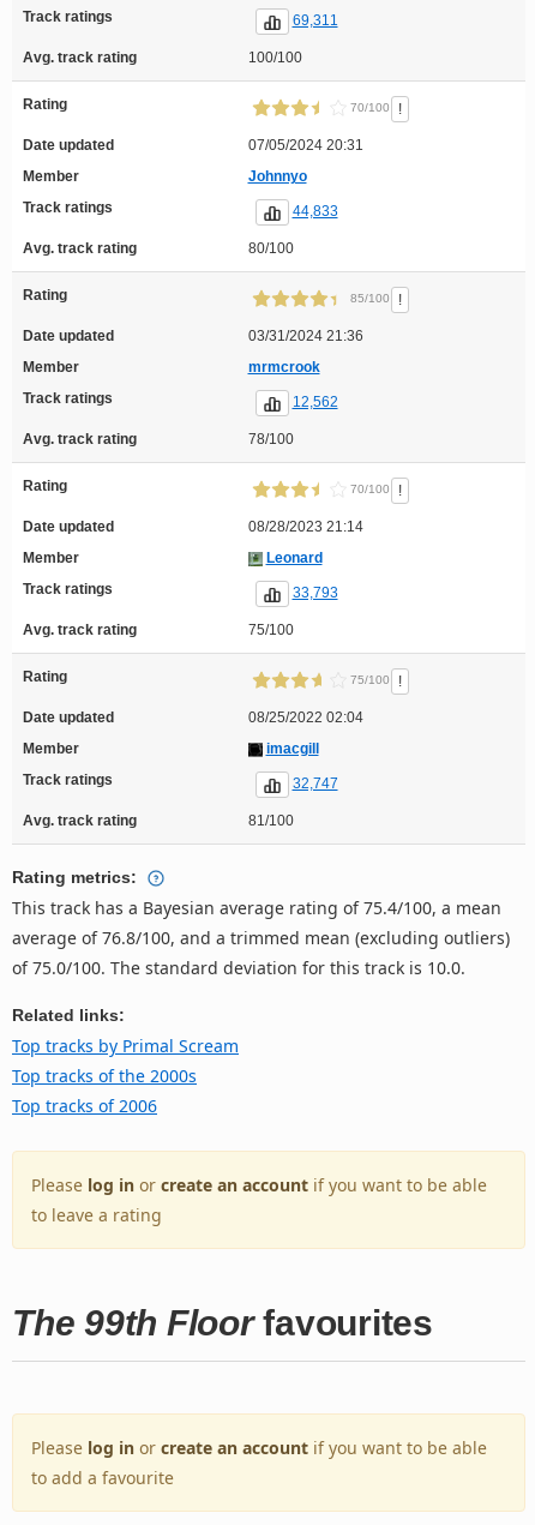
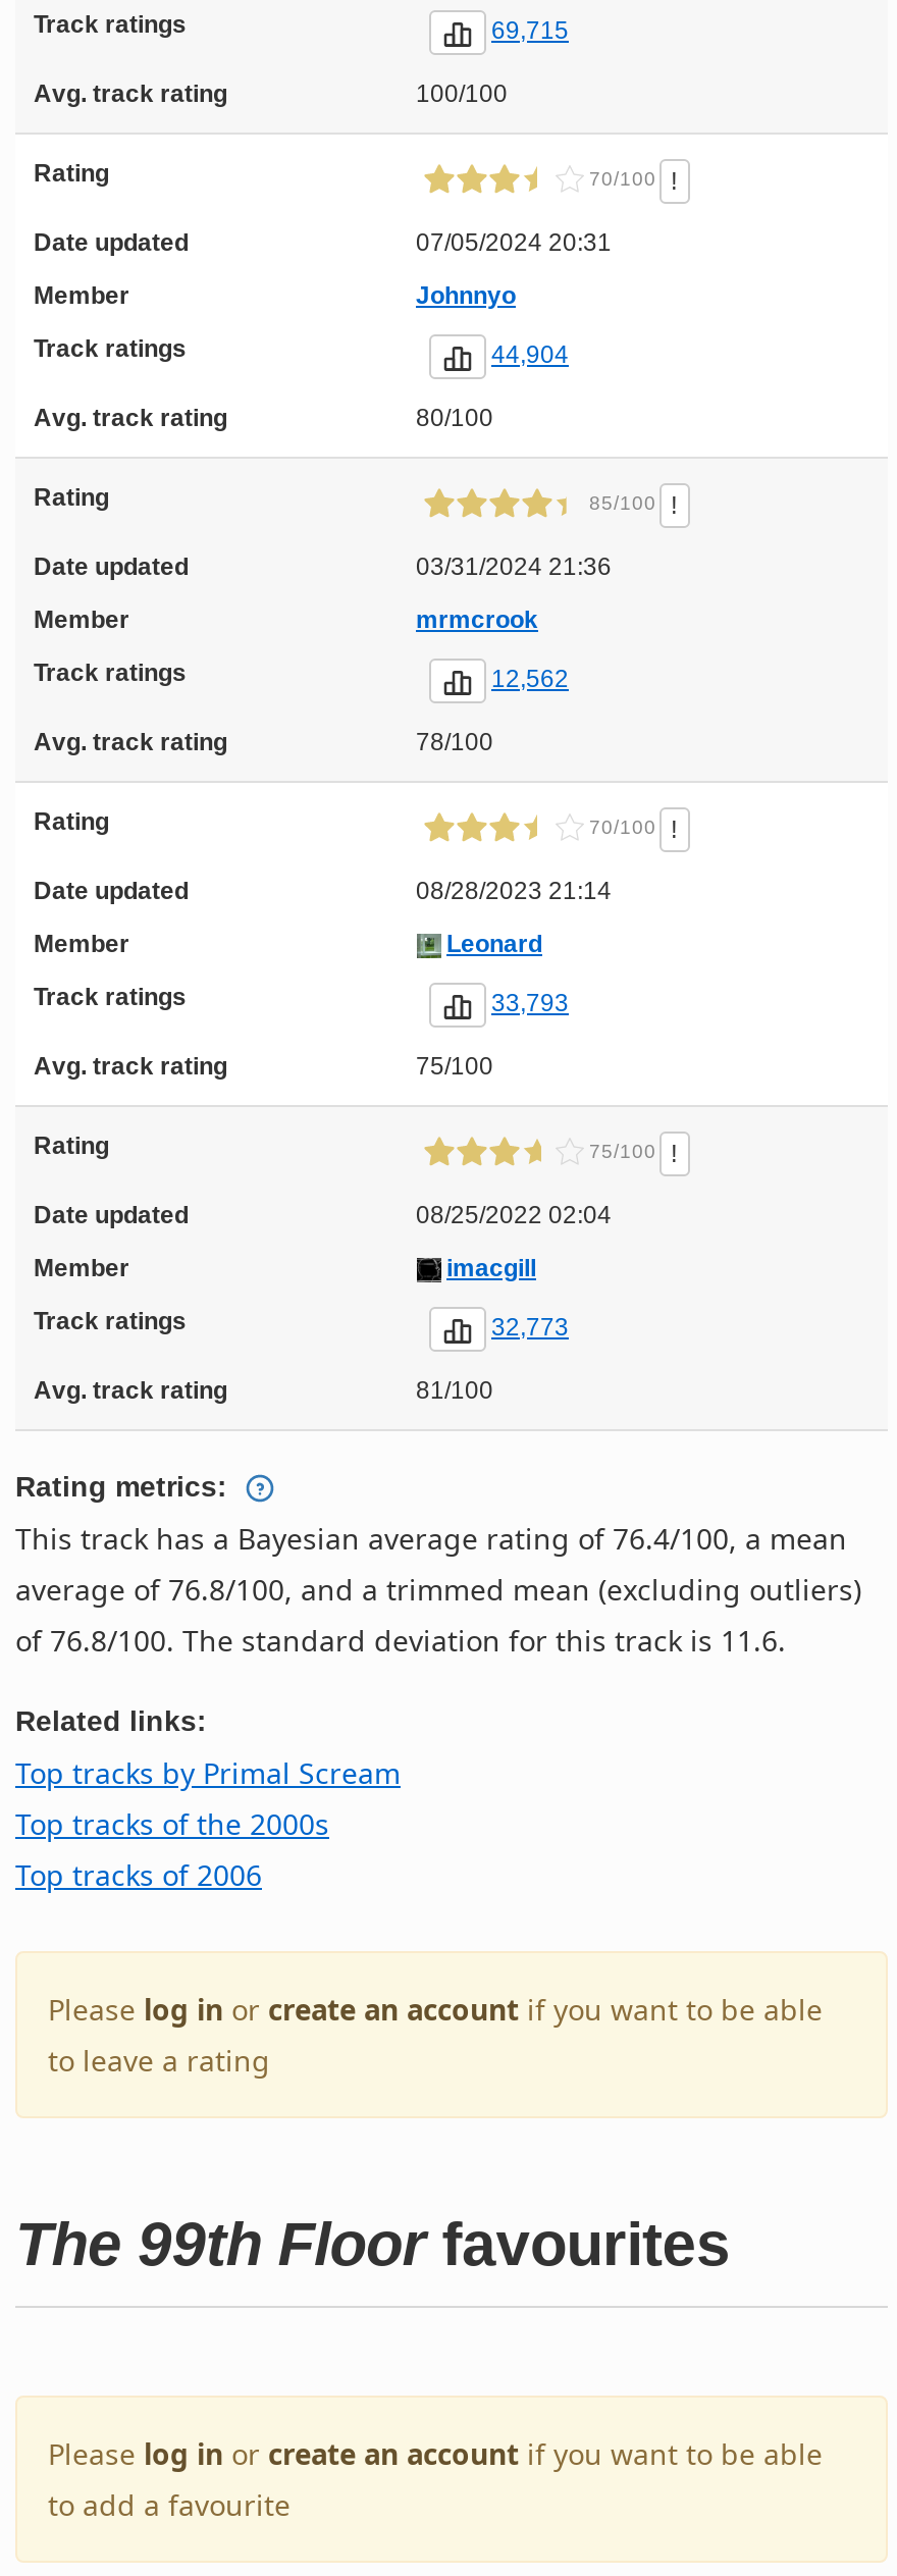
[292,12,338,29] 69,311 -> [491,17,569,46] 69,715
[292,203,338,220] 44,833 -> [491,341,569,370] 44,904
[292,776,338,792] 32,747 -> [491,1314,569,1342] 32,773
[12,897,501,919] This track has a Bayesian average rating of 75.4/100, a mean -> [15,1519,847,1558] This track has a Bayesian average rating of 76.4/100, a mean
[12,957,465,979] of 75.0/100. The standard deviation for this track is 10.0. -> [15,1621,786,1660] of 76.8/100. The standard deviation for this track is 11.6.

